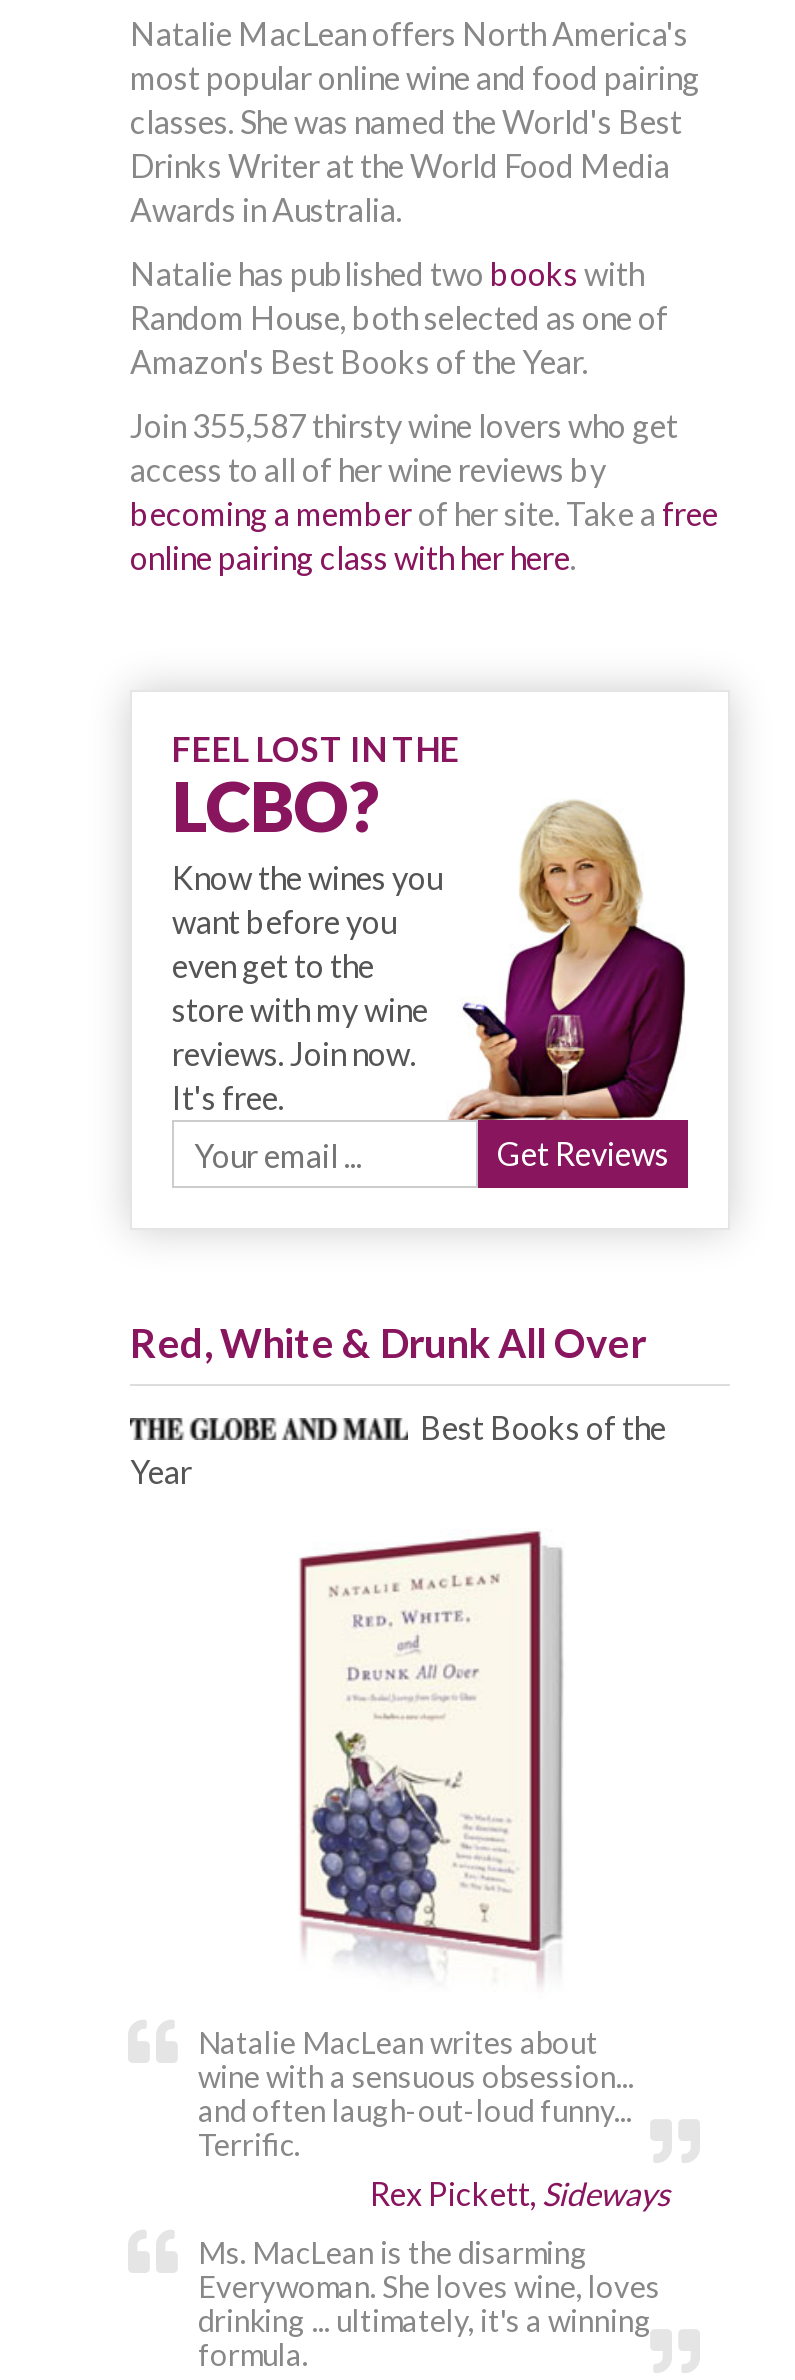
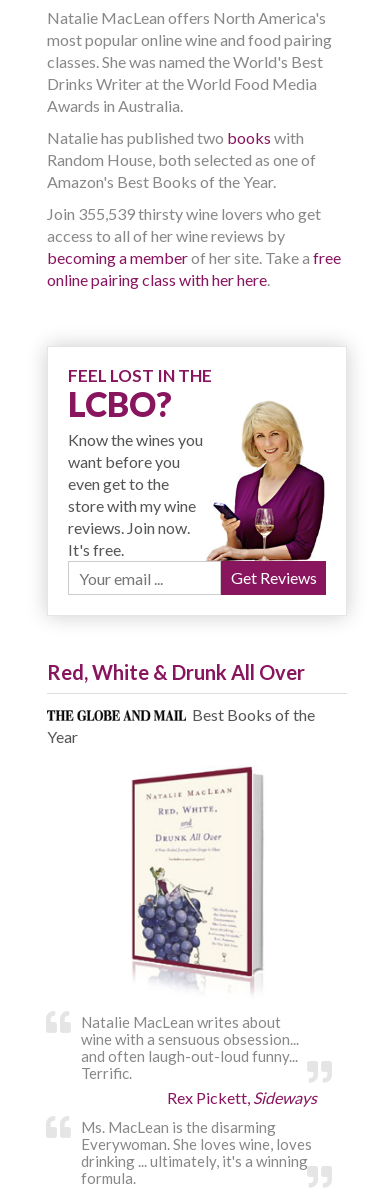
[130,407,678,445] Join 355,587 thirsty wine lovers who get -> [47,204,321,223] Join 355,539 thirsty wine lovers who get

